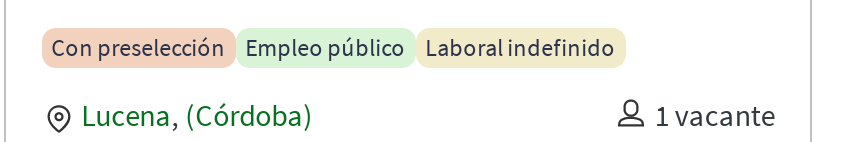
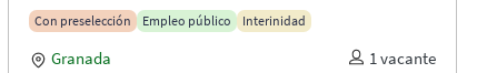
[425,31,615,61] Laboral indefinido -> [242,12,305,28] Interinidad
[81,95,313,133] Lucena, (Córdoba) -> [51,47,111,68] Granada

